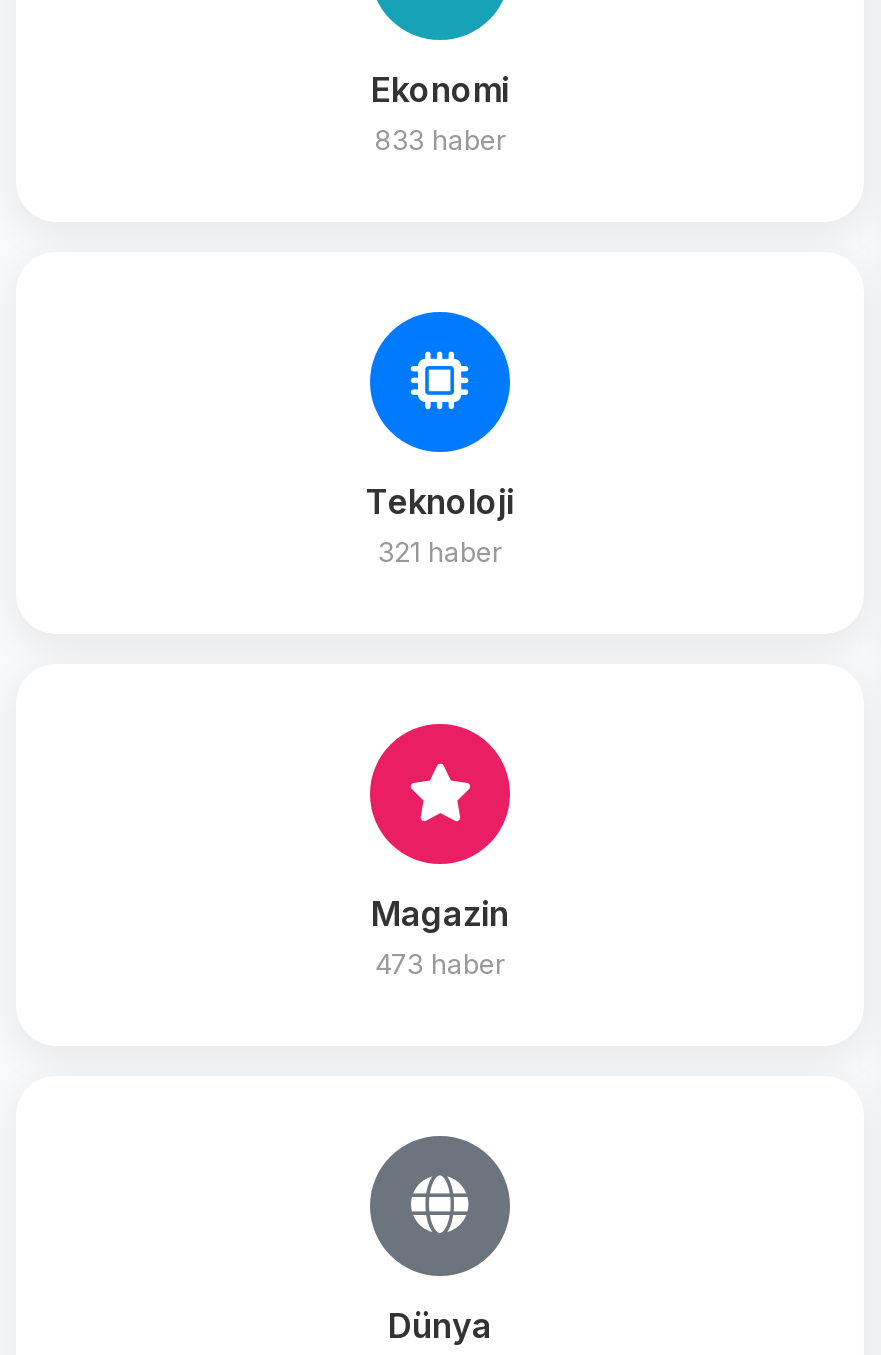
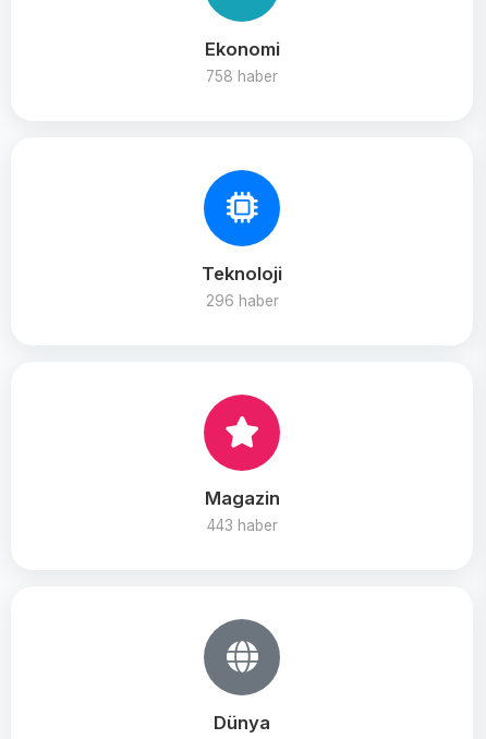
[374,124,506,156] 833 haber -> [206,68,278,85] 758 haber
[378,536,502,568] 321 haber -> [205,292,278,310] 296 haber
[375,948,505,980] 473 haber -> [206,517,277,534] 443 haber

